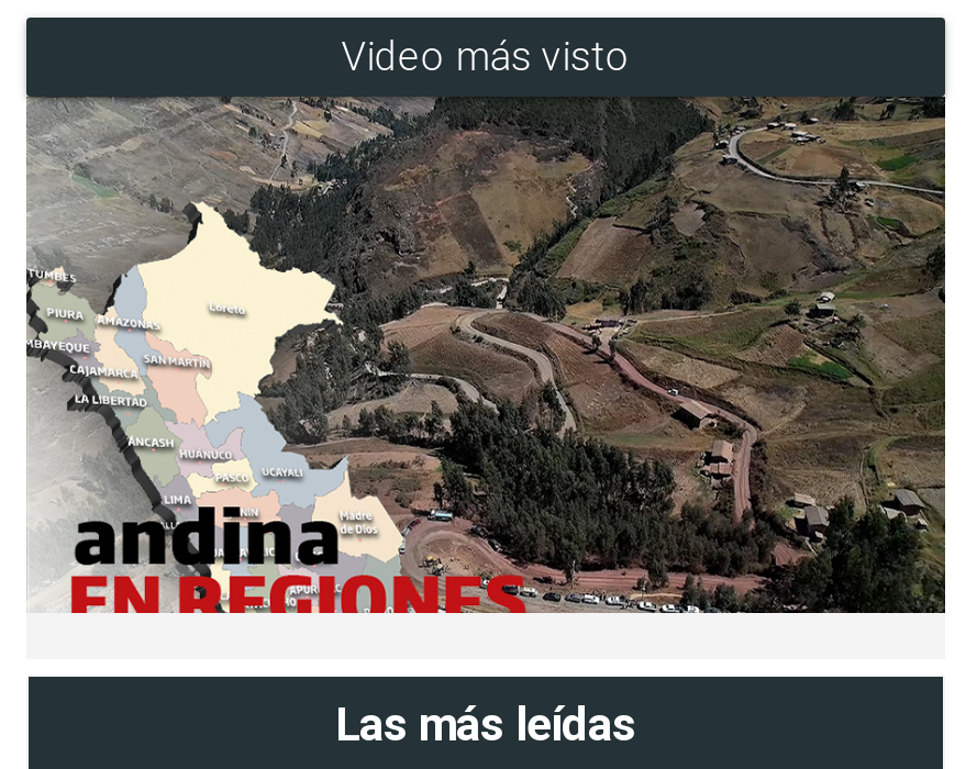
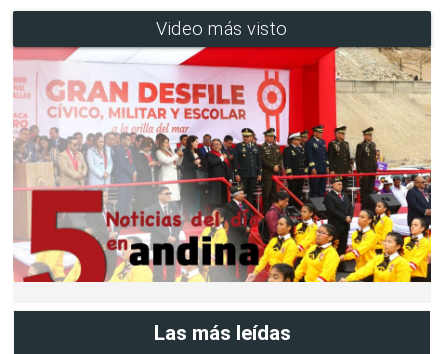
[24,97,947,615] [image] -> [13,46,432,283] [image]

